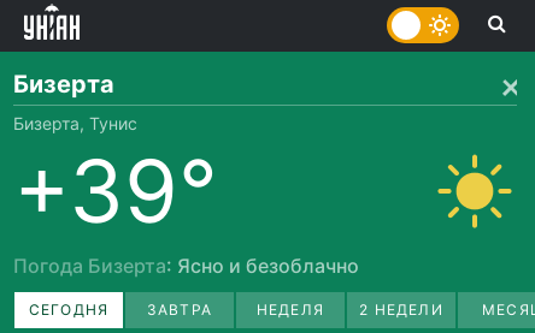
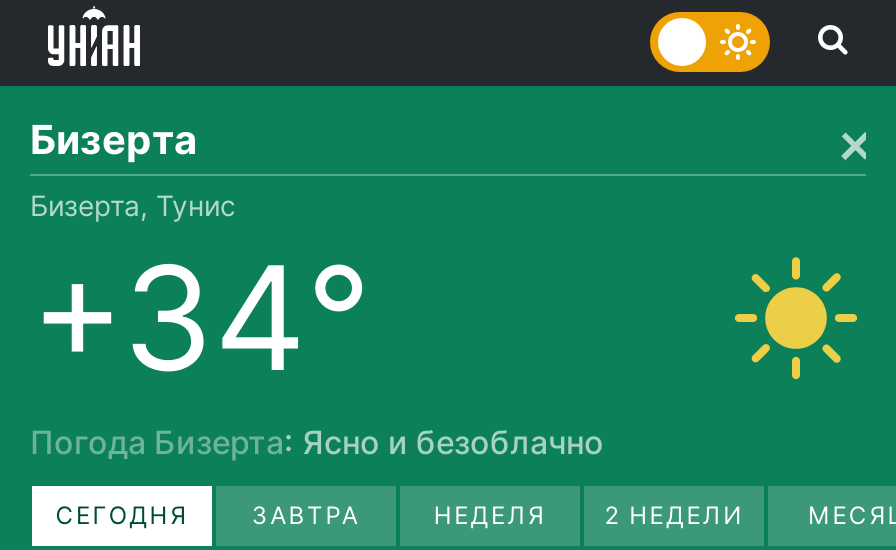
[13,138,218,243] +39° -> [30,230,372,404] +34°

